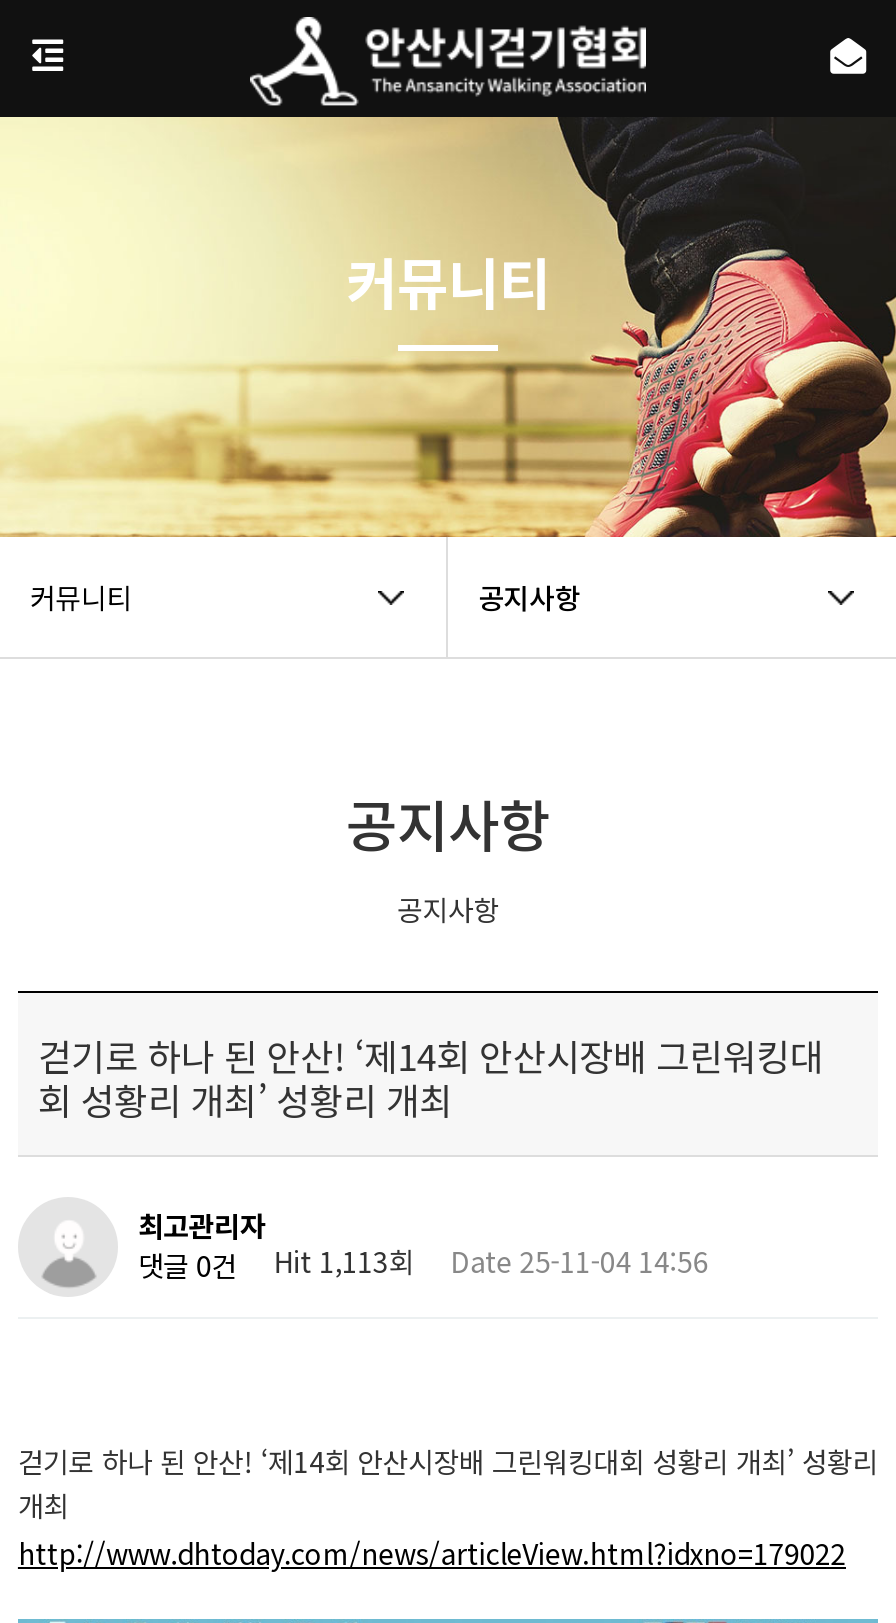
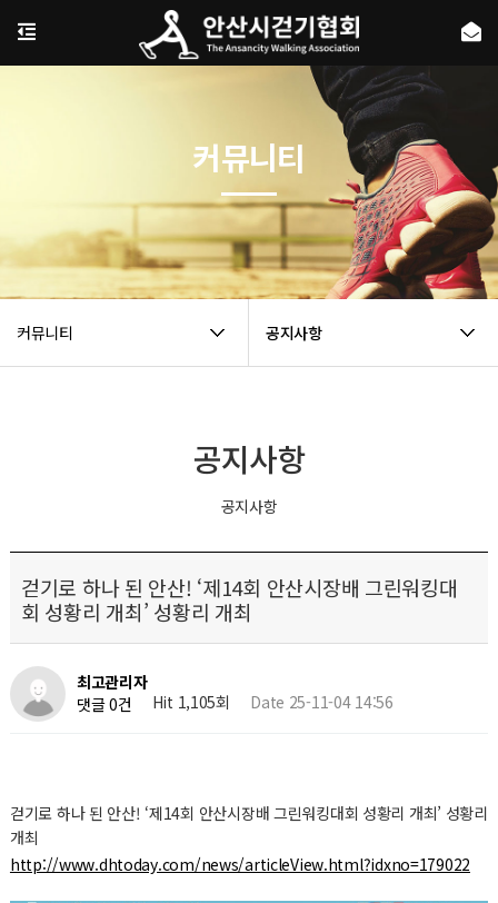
[138,1241,708,1285] 댓글 0건 Hit 1,113회 Date 25-11-04 14:56 -> [77,691,393,715] 댓글 0건 Hit 1,105회 Date 25-11-04 14:56

